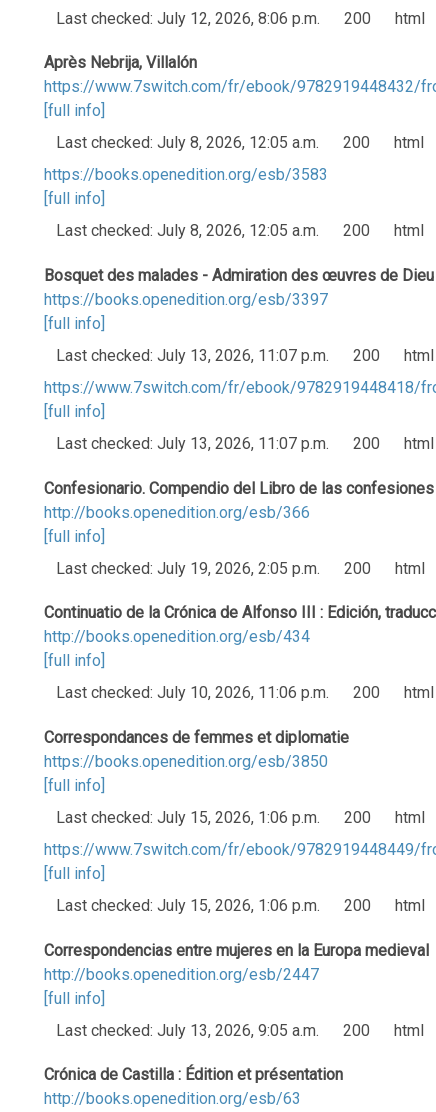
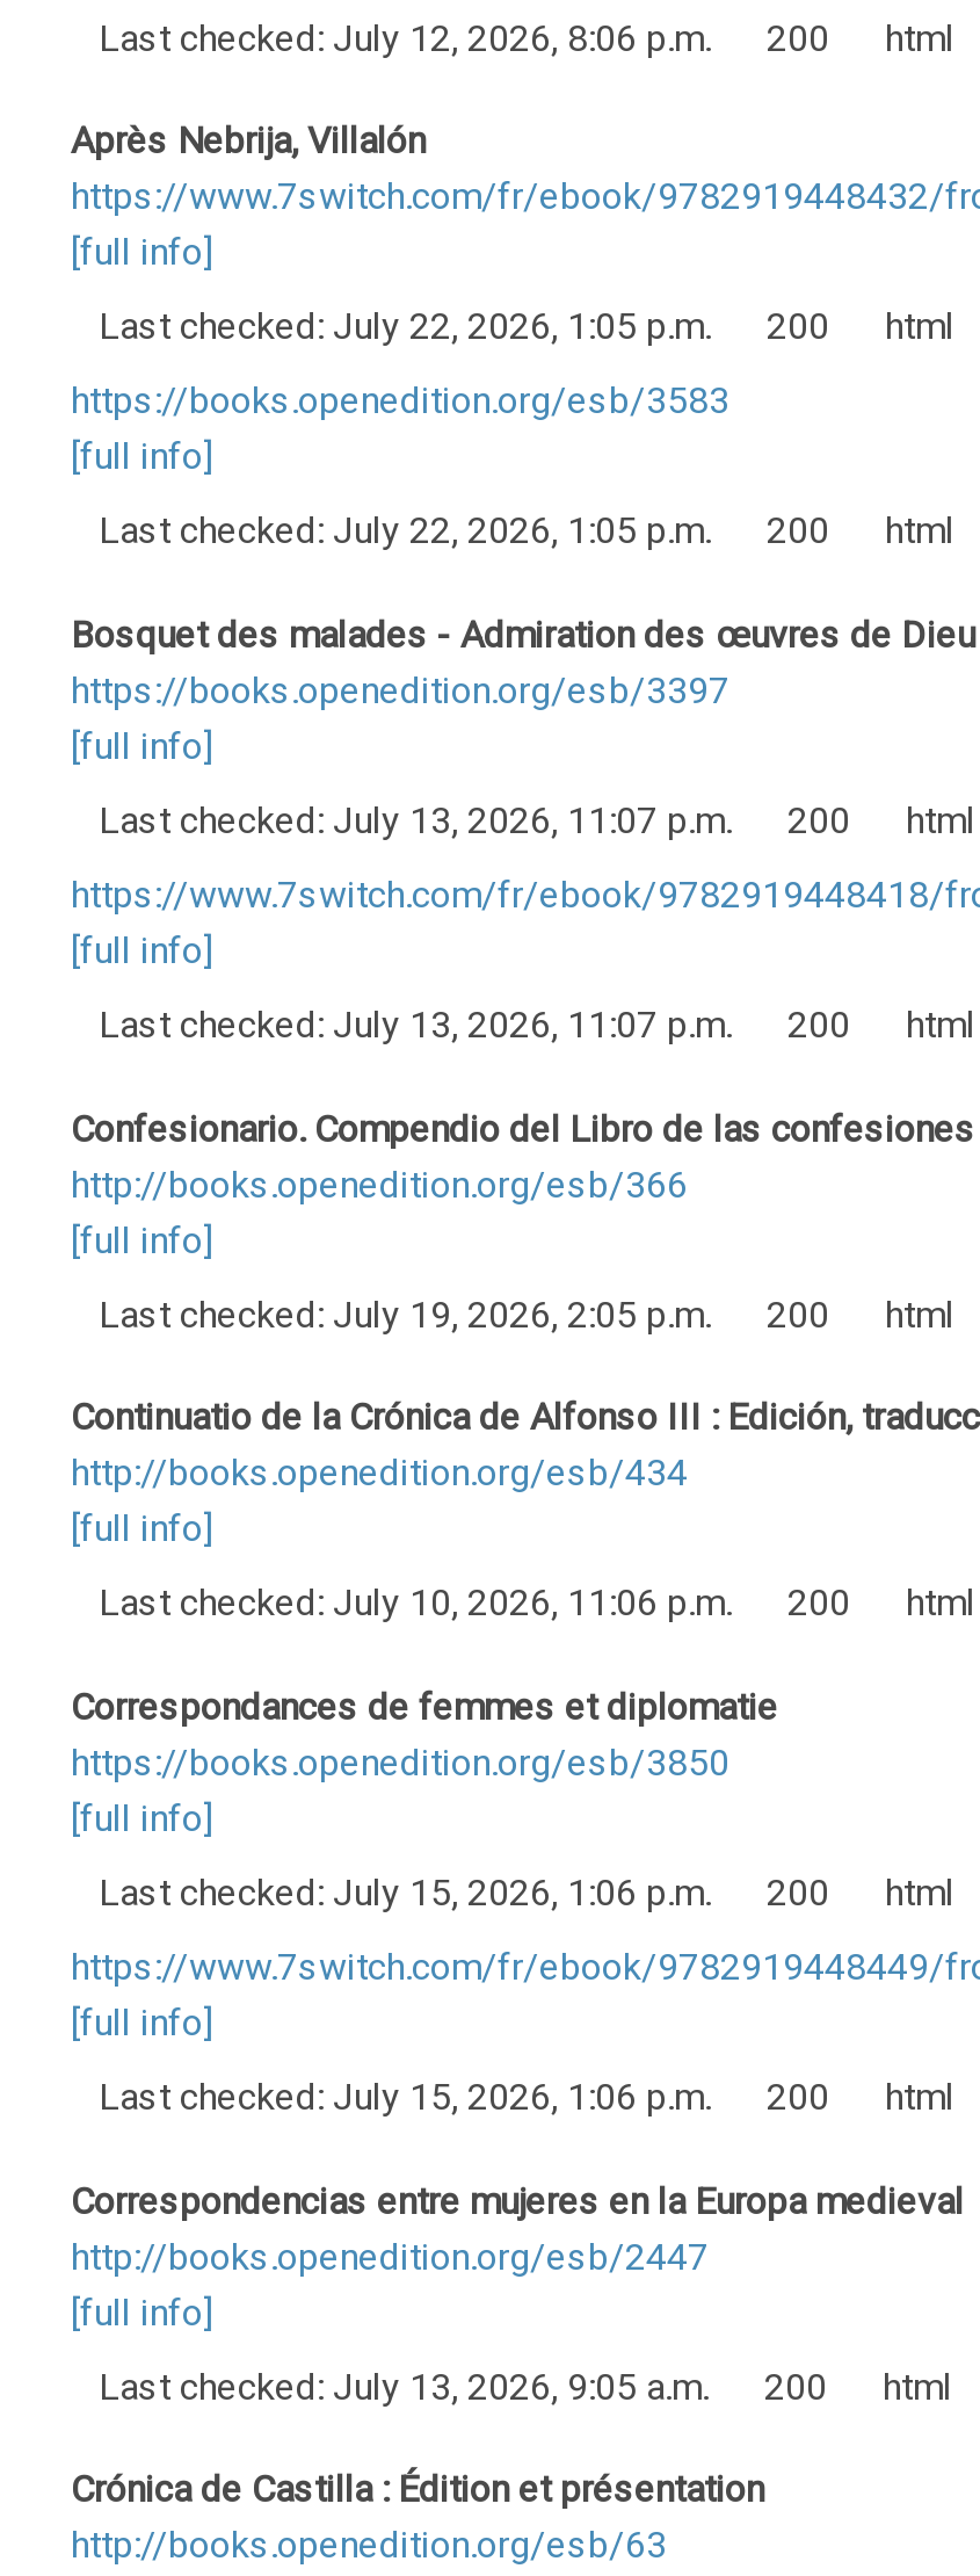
[56,133,319,152] Last checked: July 8, 2026, 12:05 a.m. -> [99,305,711,349] Last checked: July 22, 2026, 1:05 p.m.
[56,221,319,240] Last checked: July 8, 2026, 12:05 a.m. -> [99,509,711,553] Last checked: July 22, 2026, 1:05 p.m.

